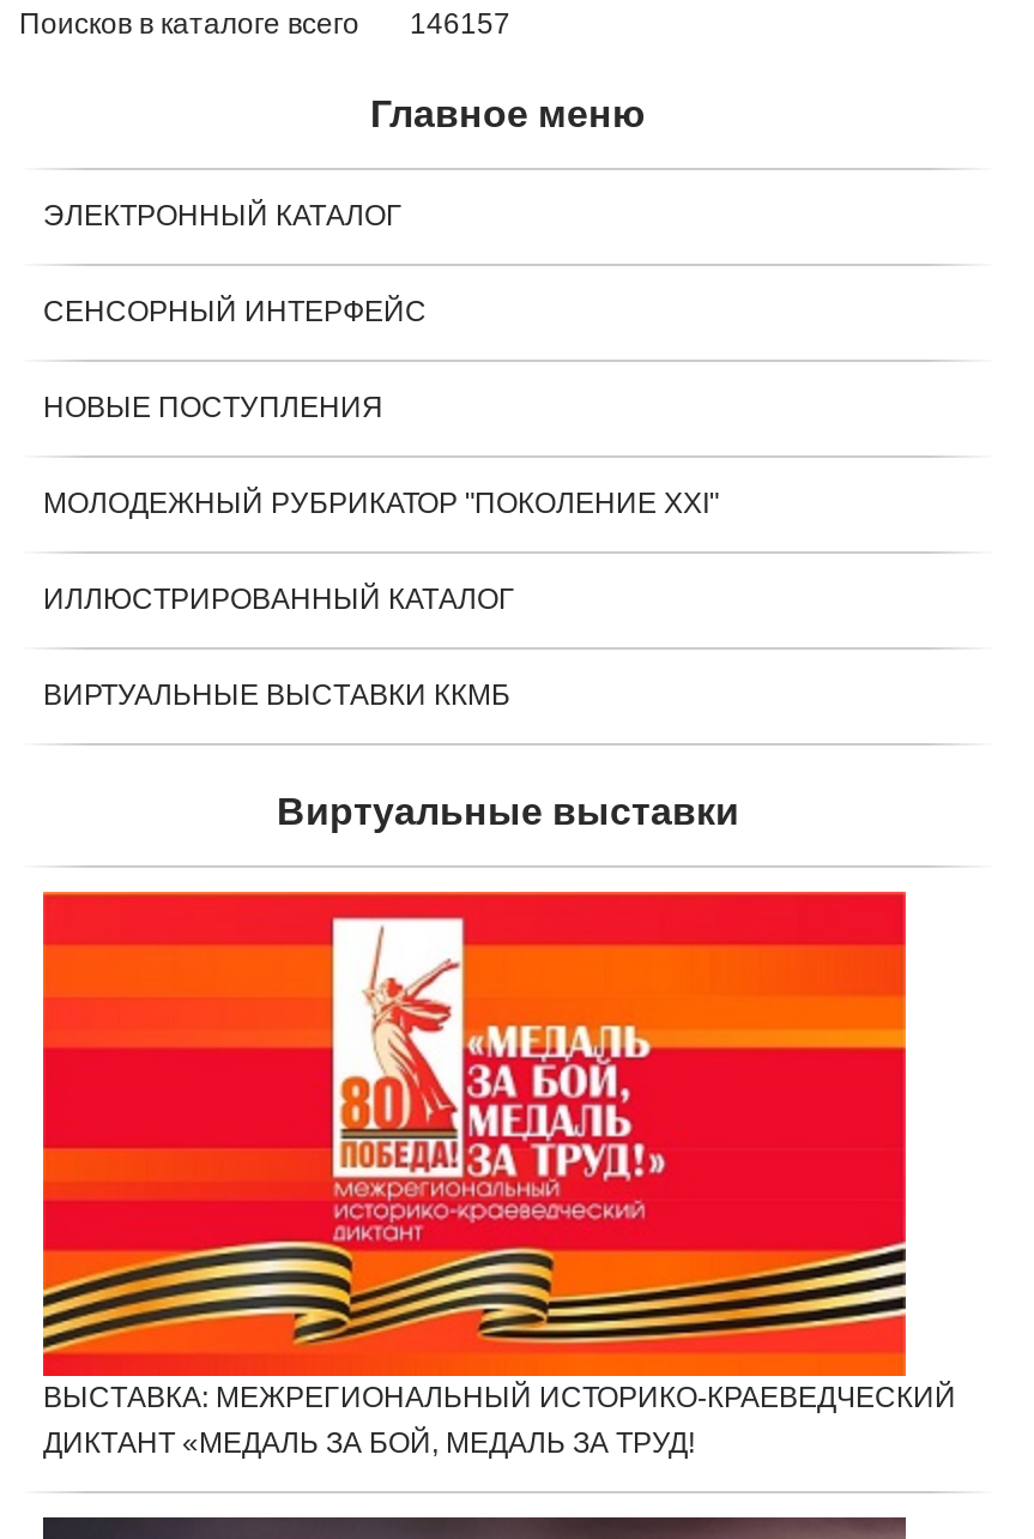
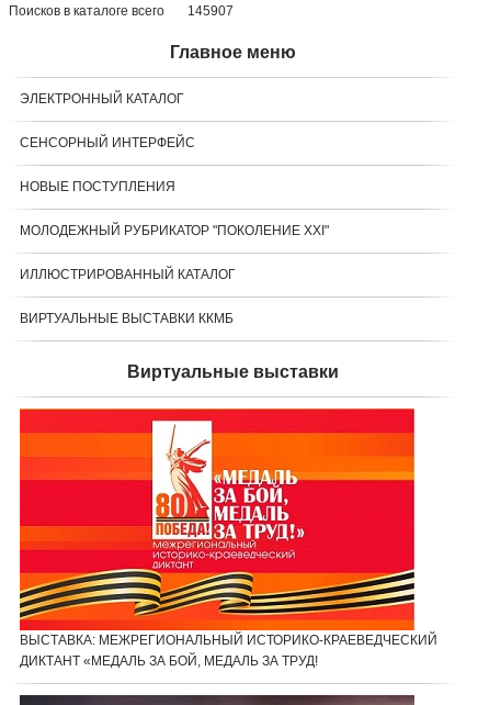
[19,7,510,41] Поисков в каталоге всего 146157 -> [9,3,234,19] Поисков в каталоге всего 145907

